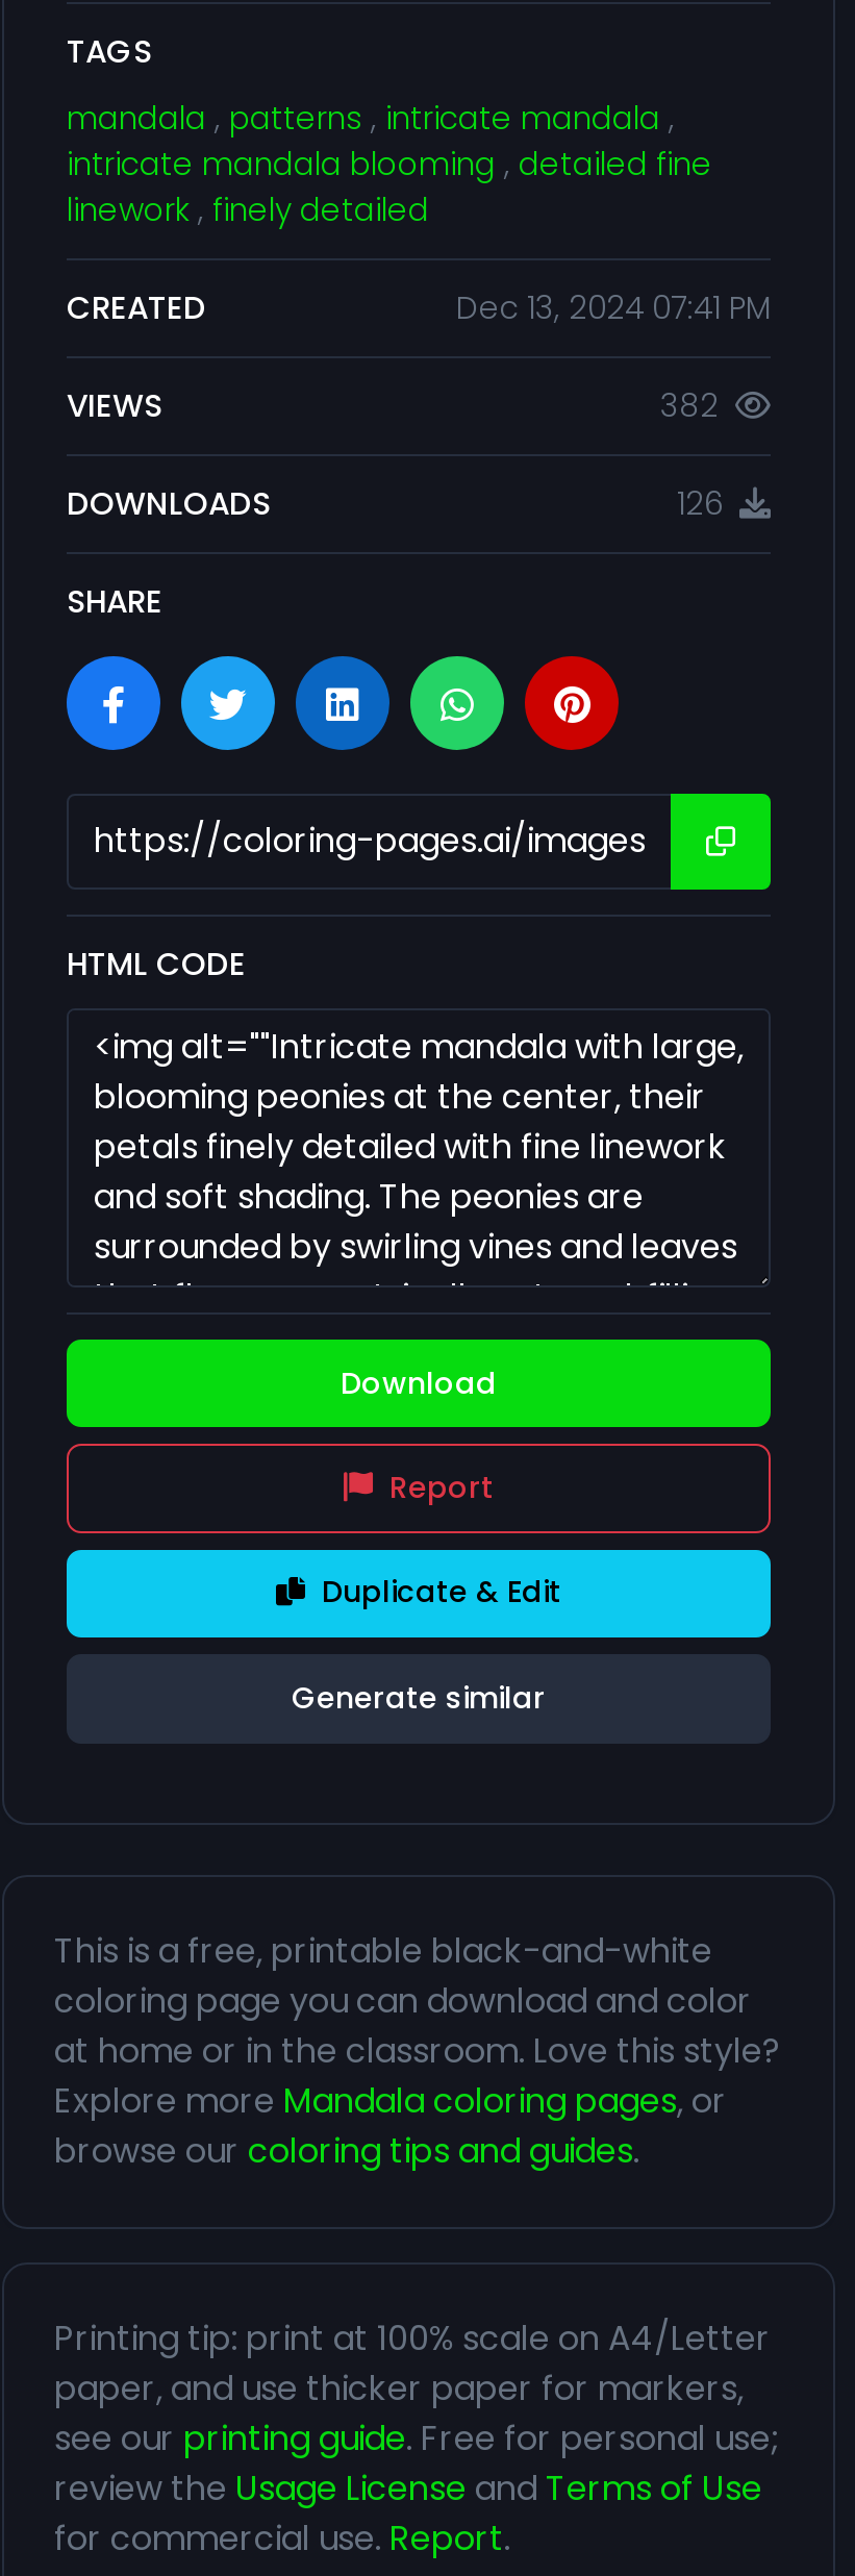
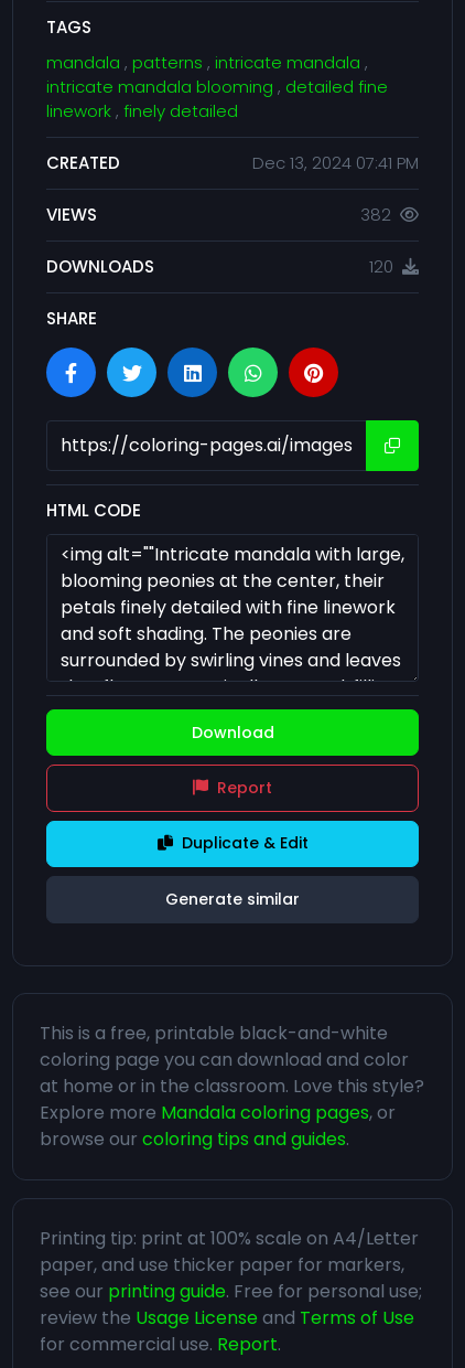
[677,481,731,525] 126 -> [369,255,398,278] 120

